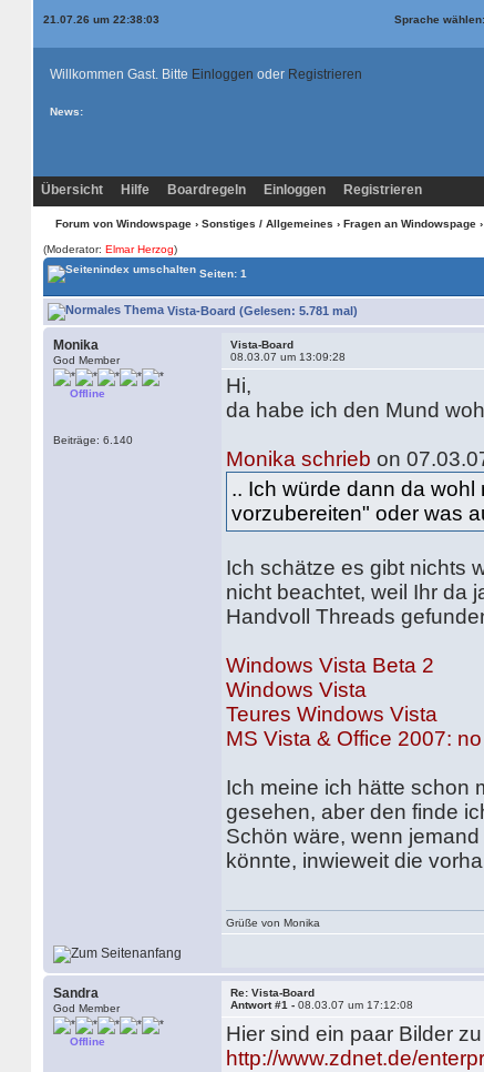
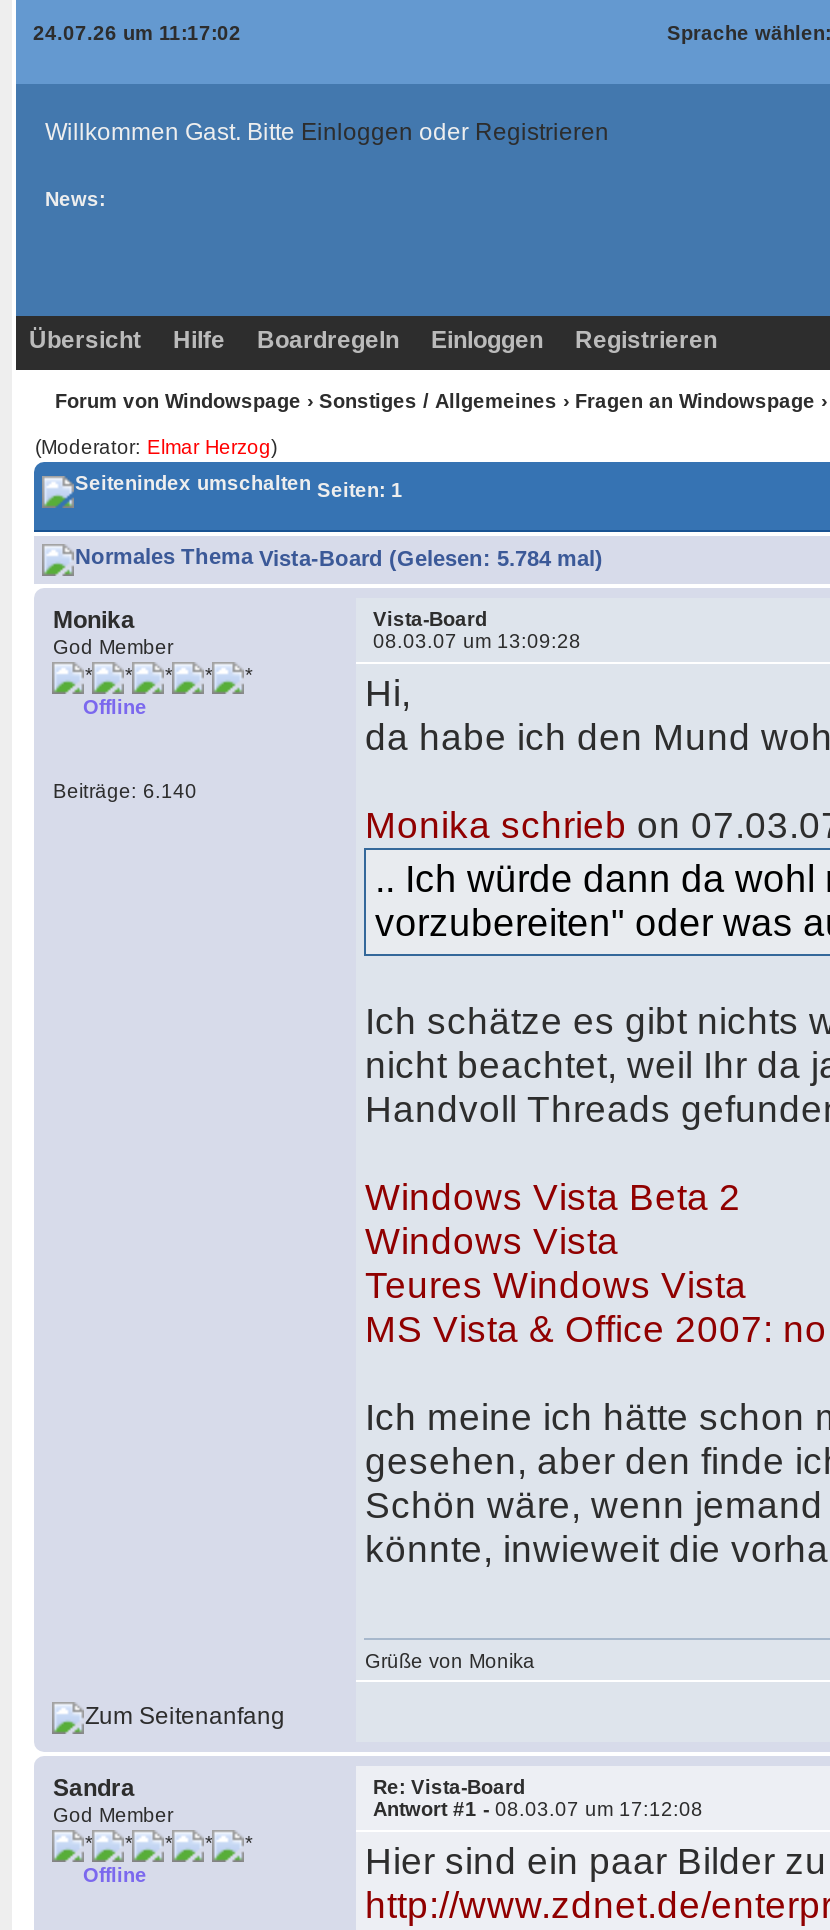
[43,13,159,26] 21.07.26 um 22:38:03 -> [33,22,241,44] 24.07.26 um 11:17:02
[164,304,358,317] Vista-Board (Gelesen: 5.781 mal) -> [253,546,603,570] Vista-Board (Gelesen: 5.784 mal)

